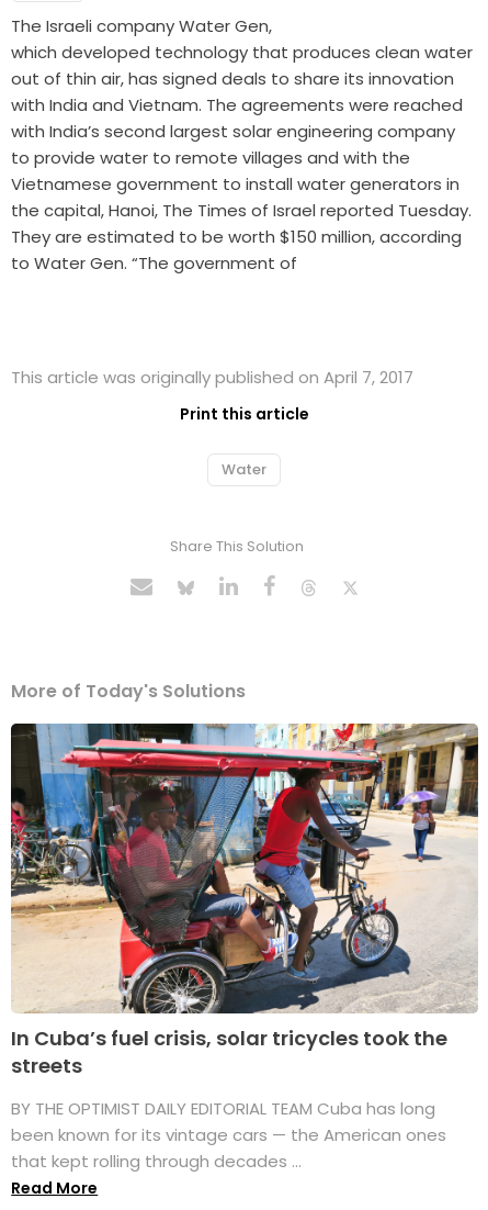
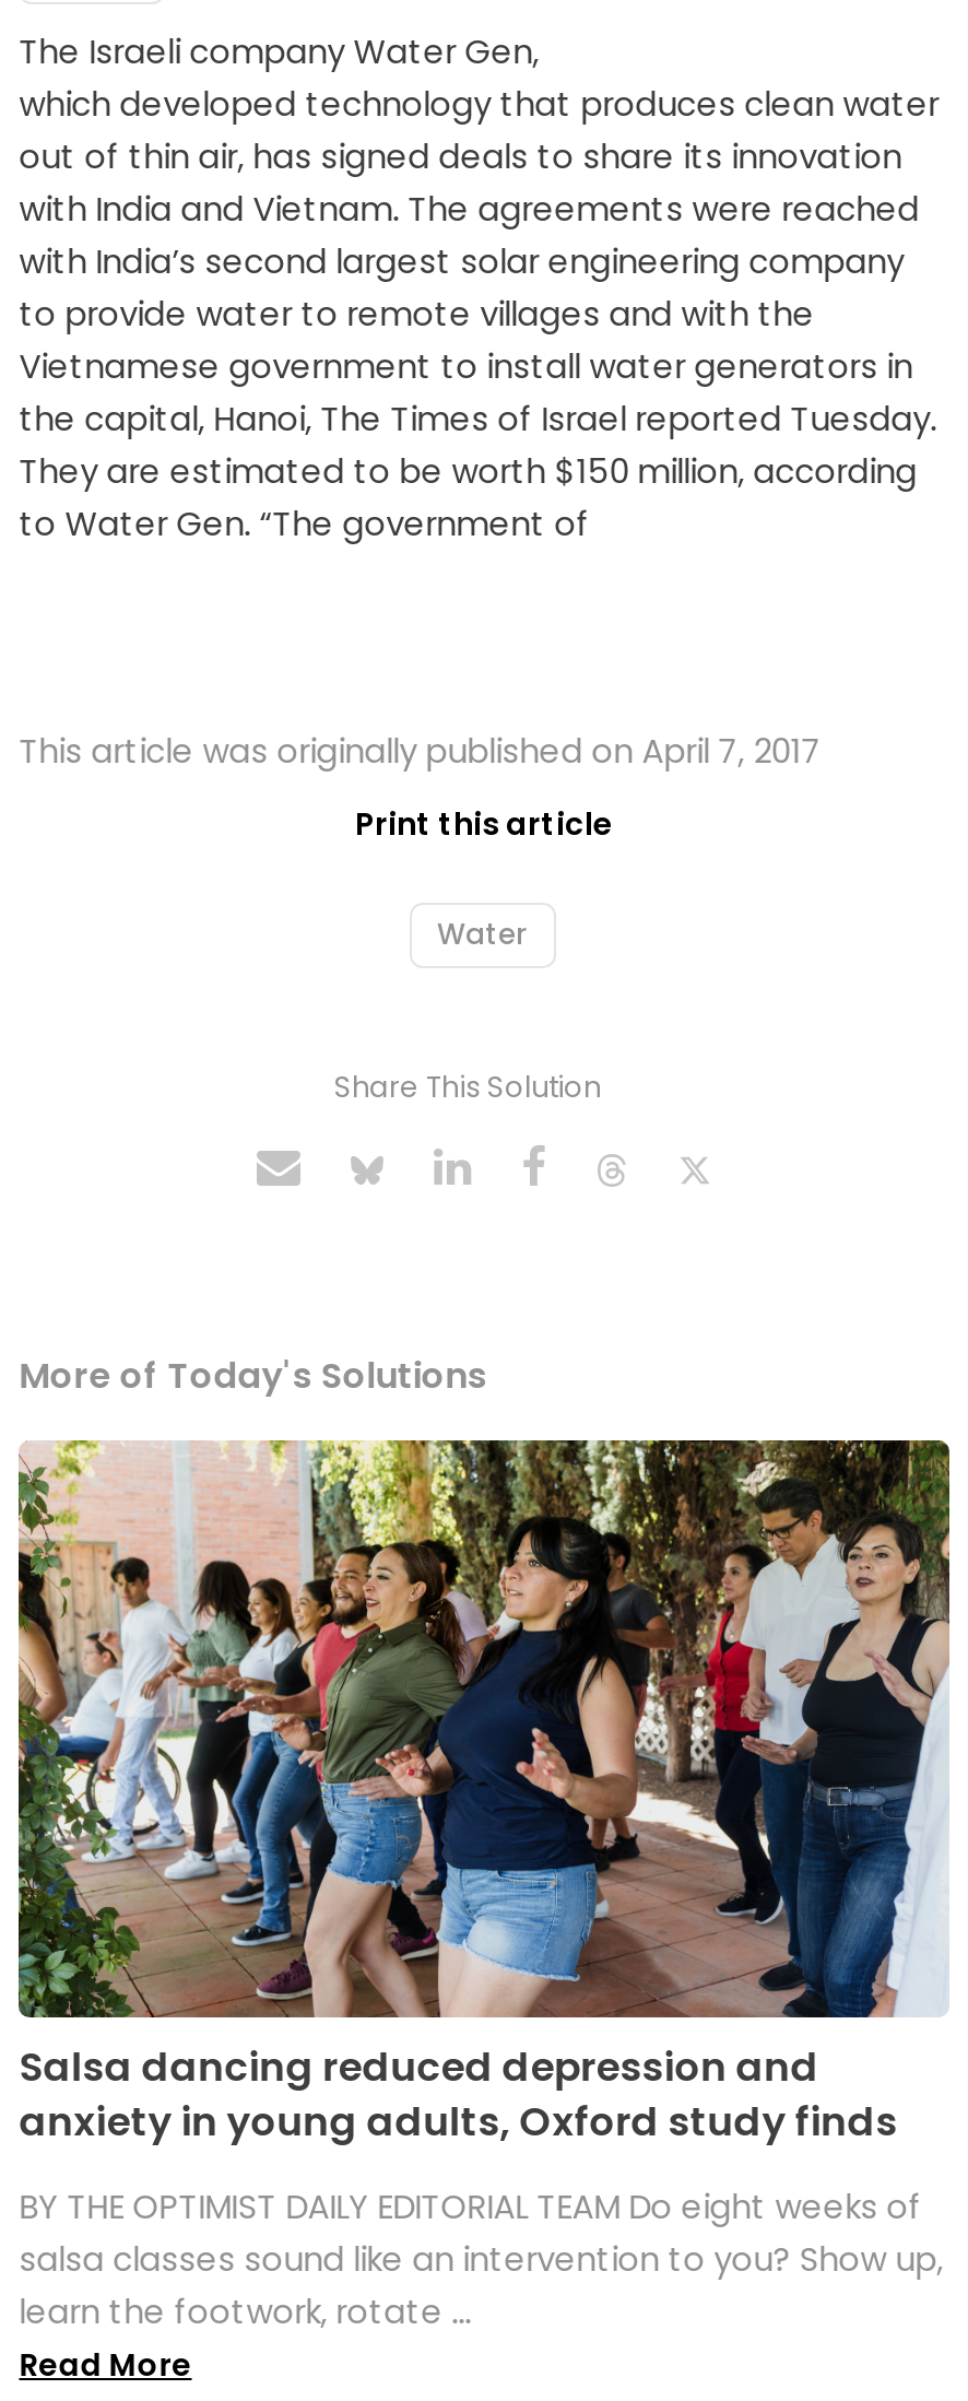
[10,722,478,1079] [image] | In Cuba’s fuel crisis, solar tricycles took the | streets -> [16,1438,952,2148] [image] | Salsa dancing reduced depression and | anxiety in young adults, Oxford study finds
[11,1096,447,1172] BY THE OPTIMIST DAILY EDITORIAL TEAM Cuba has long | been known for its vintage cars — the American ones | that kept rolling through decades ... -> [19,2183,943,2333] BY THE OPTIMIST DAILY EDITORIAL TEAM Do eight weeks of | salsa classes sound like an intervention to you? Show up, | learn the footwork, rotate ...

